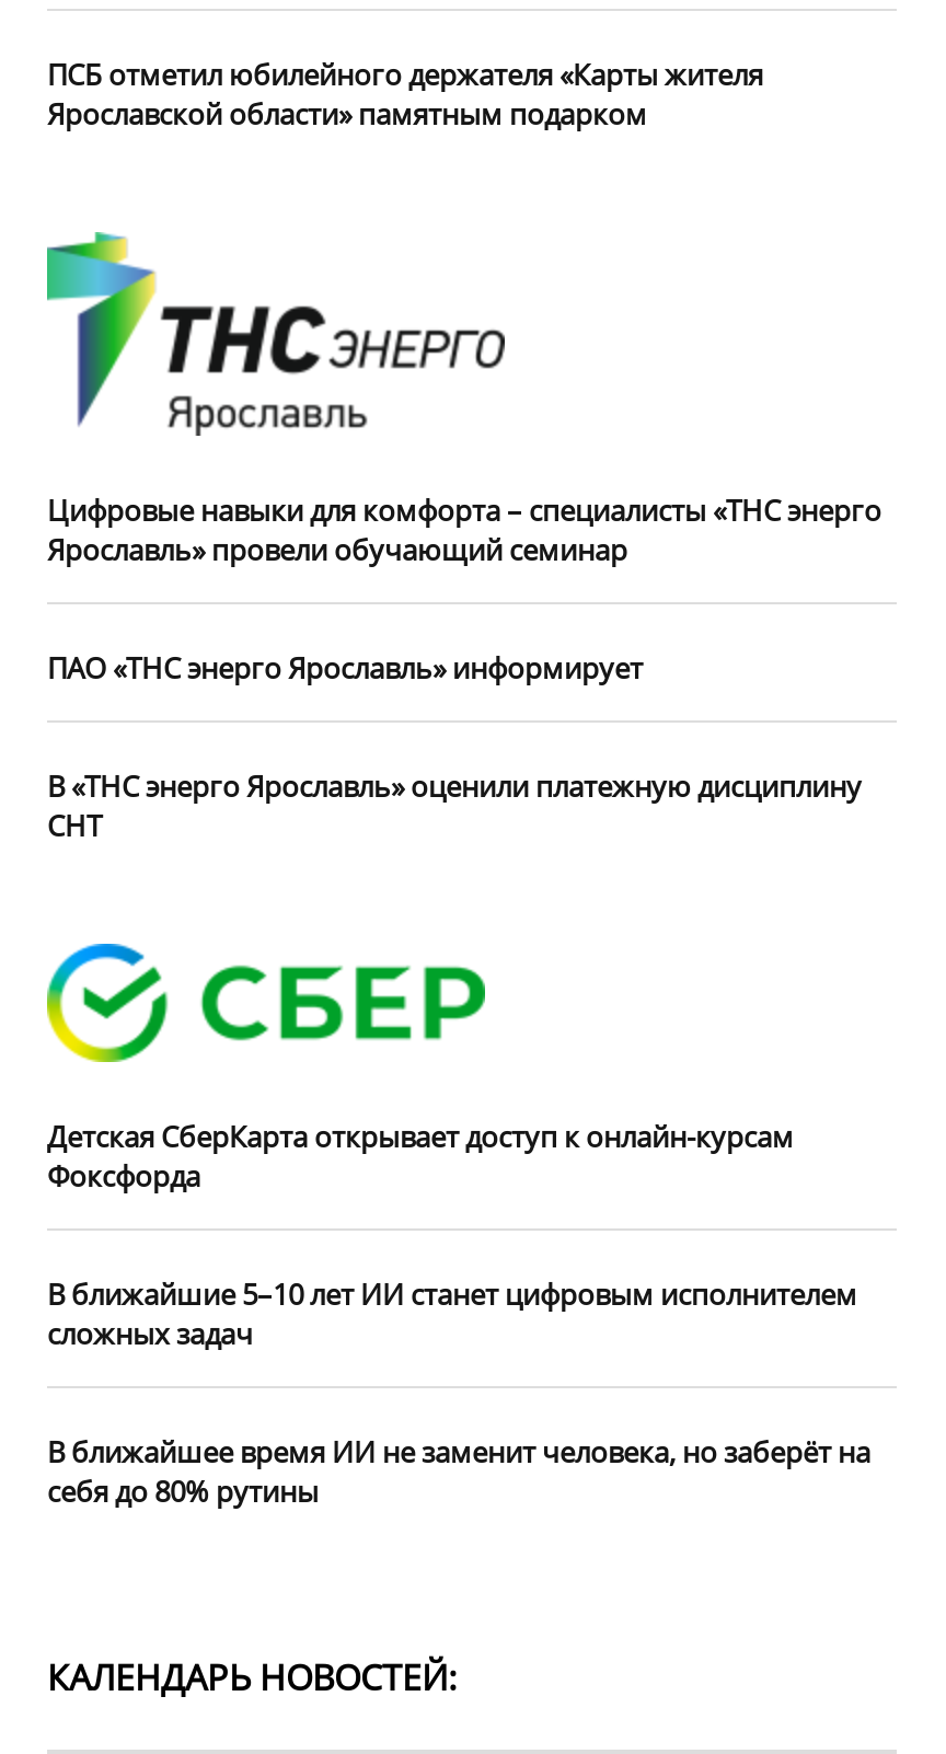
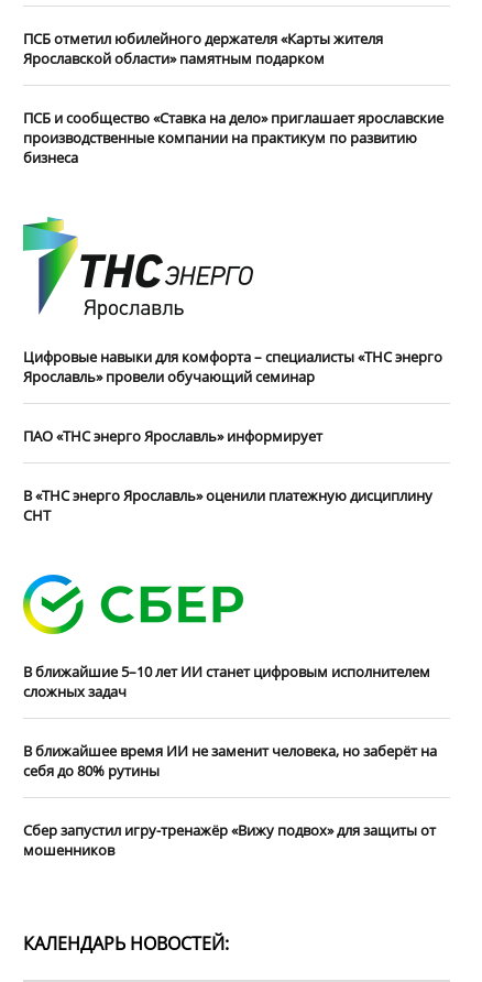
none -> [23,108,443,167] ПСБ и сообщество «Ставка на дело» приглашает ярославские | производственные компании на практикум по развитию | бизнеса
[47,1116,794,1195] Детская СберКарта открывает доступ к онлайн-курсам | Фоксфорда -> none
none -> [23,820,436,859] Сбер запустил игру-тренажёр «Вижу подвох» для защиты от | мошенников

